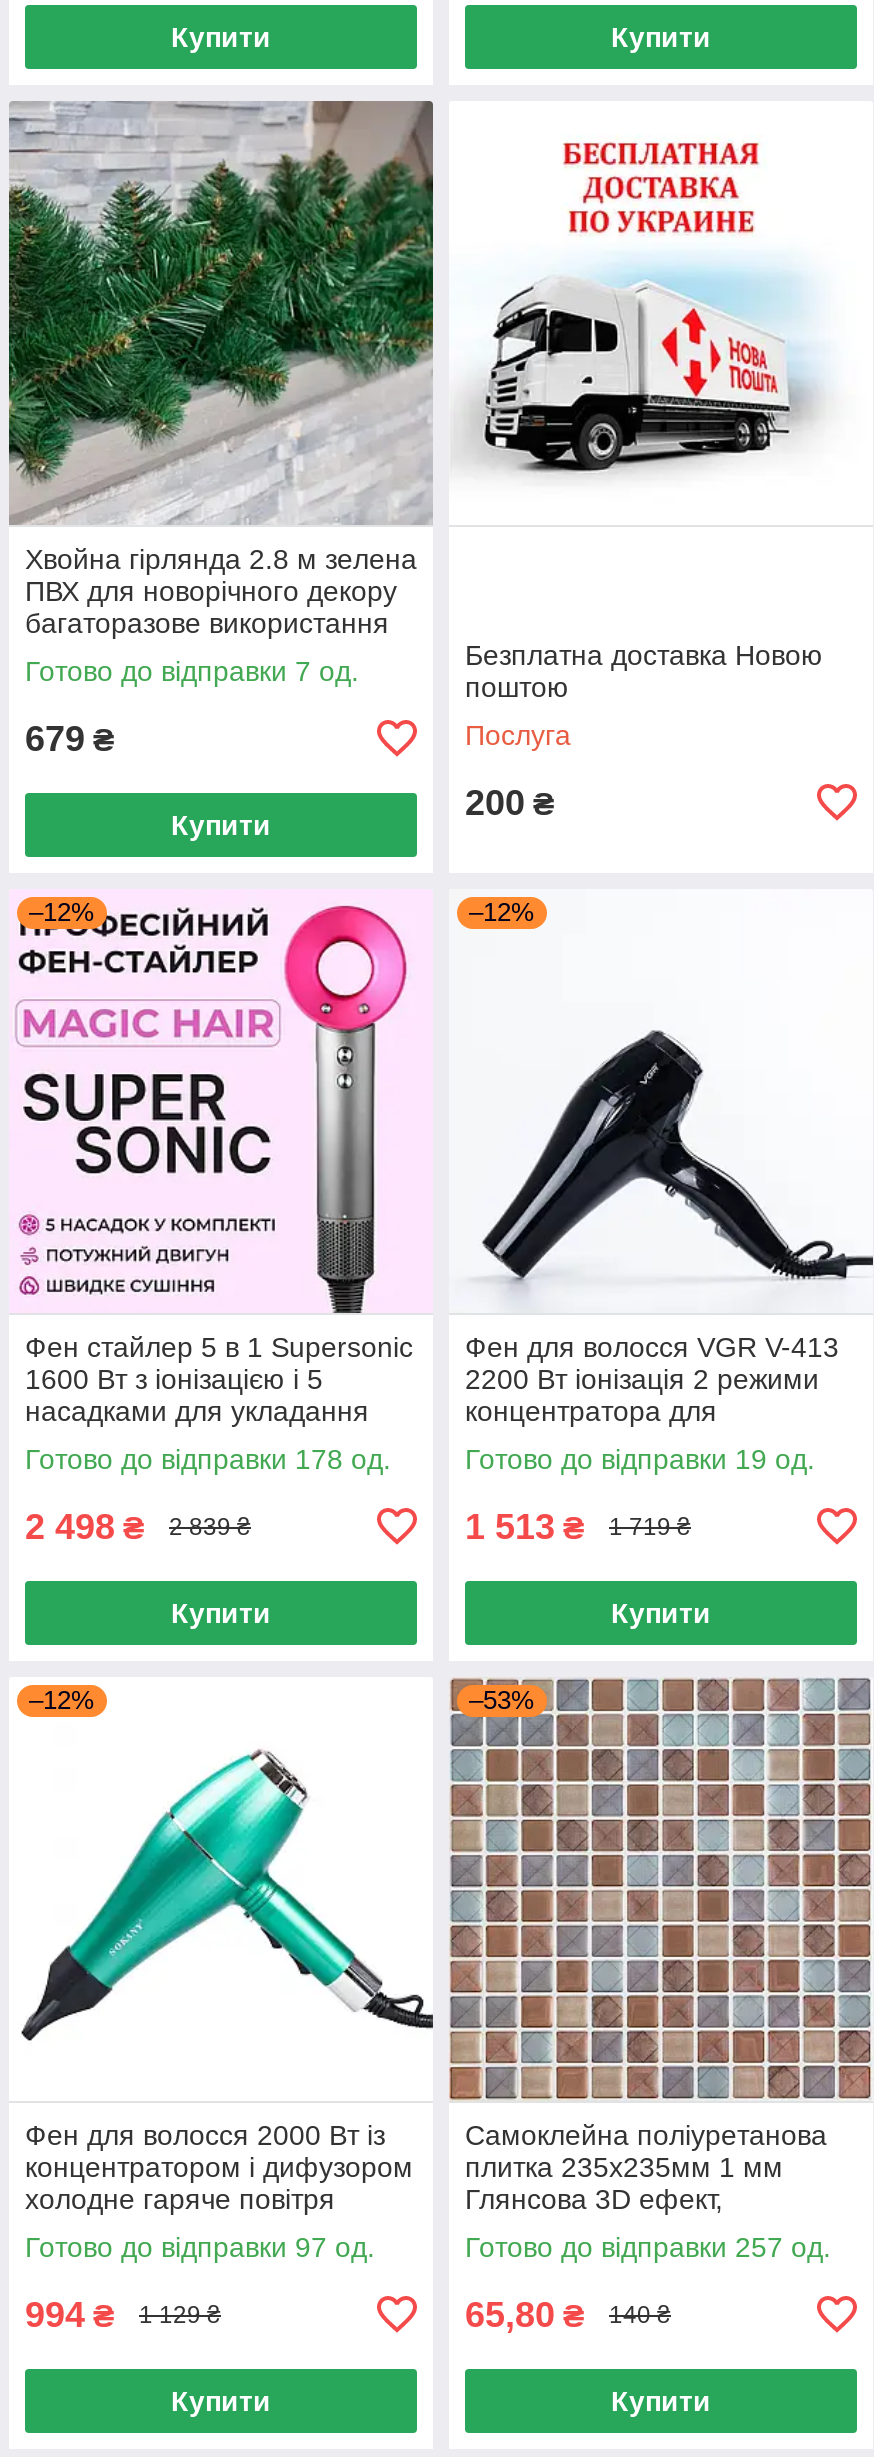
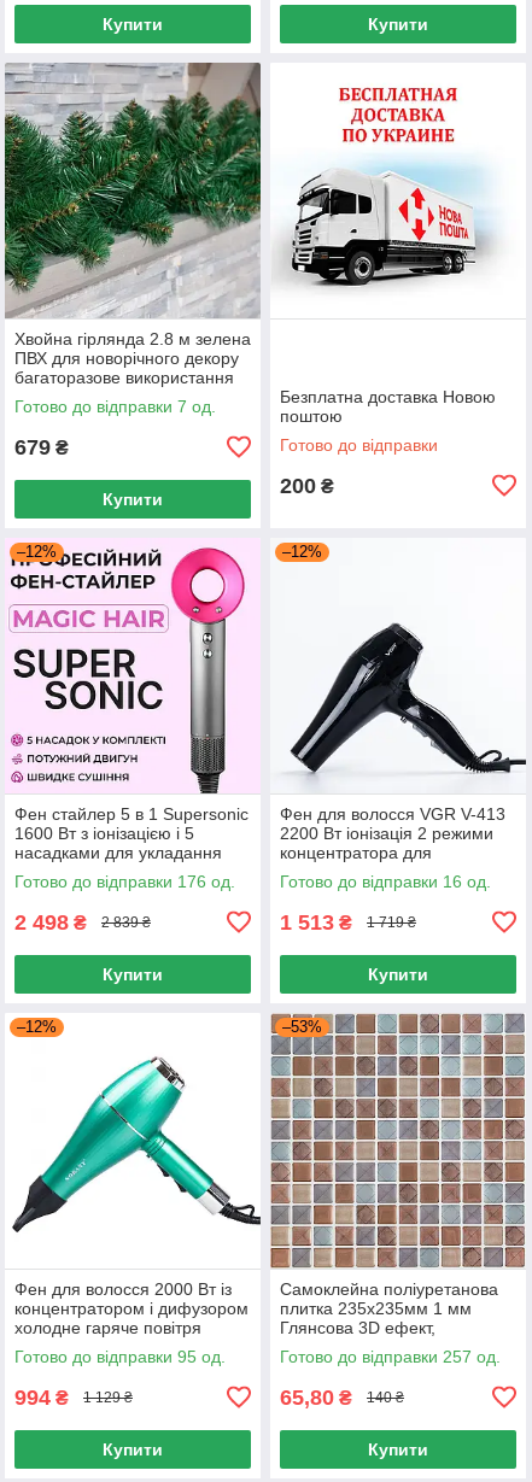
[465,718,571,750] Послуга -> [280,435,438,454] Готово до відправки
[25,1442,391,1474] Готово до відправки 178 од. -> [14,871,235,891] Готово до відправки 176 од.
[465,1442,815,1474] Готово до відправки 19 од. -> [280,871,491,891] Готово до відправки 16 од.
[25,2230,375,2262] Готово до відправки 97 од. -> [14,1346,226,1366] Готово до відправки 95 од.

